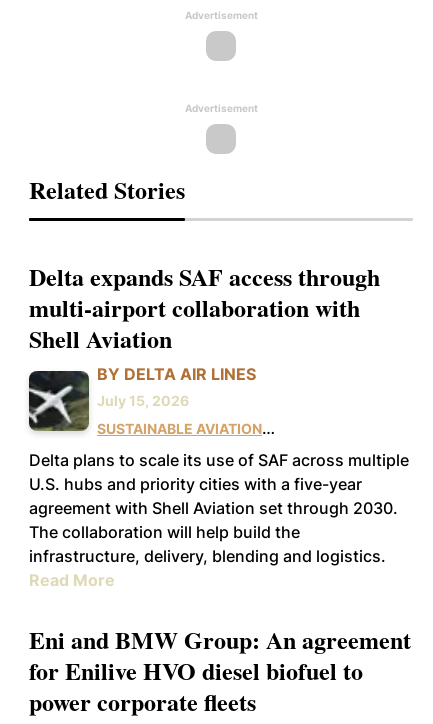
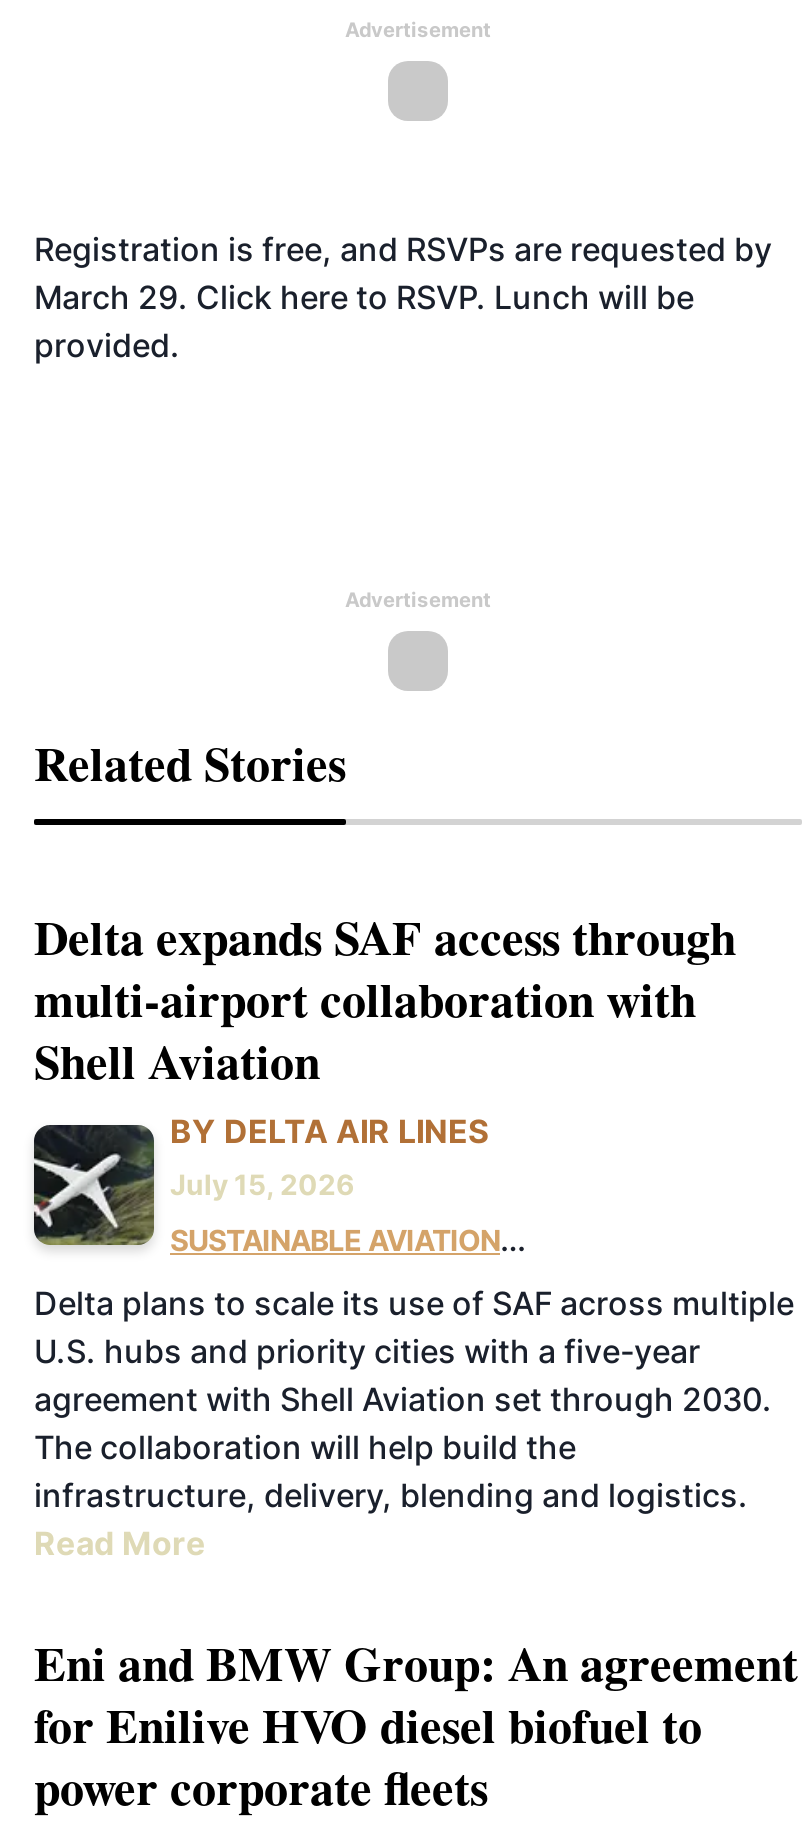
none -> [34,229,772,365] Registration is free, and RSVPs are requested by | March 29. Click here to RSVP. Lunch will be | provided.

